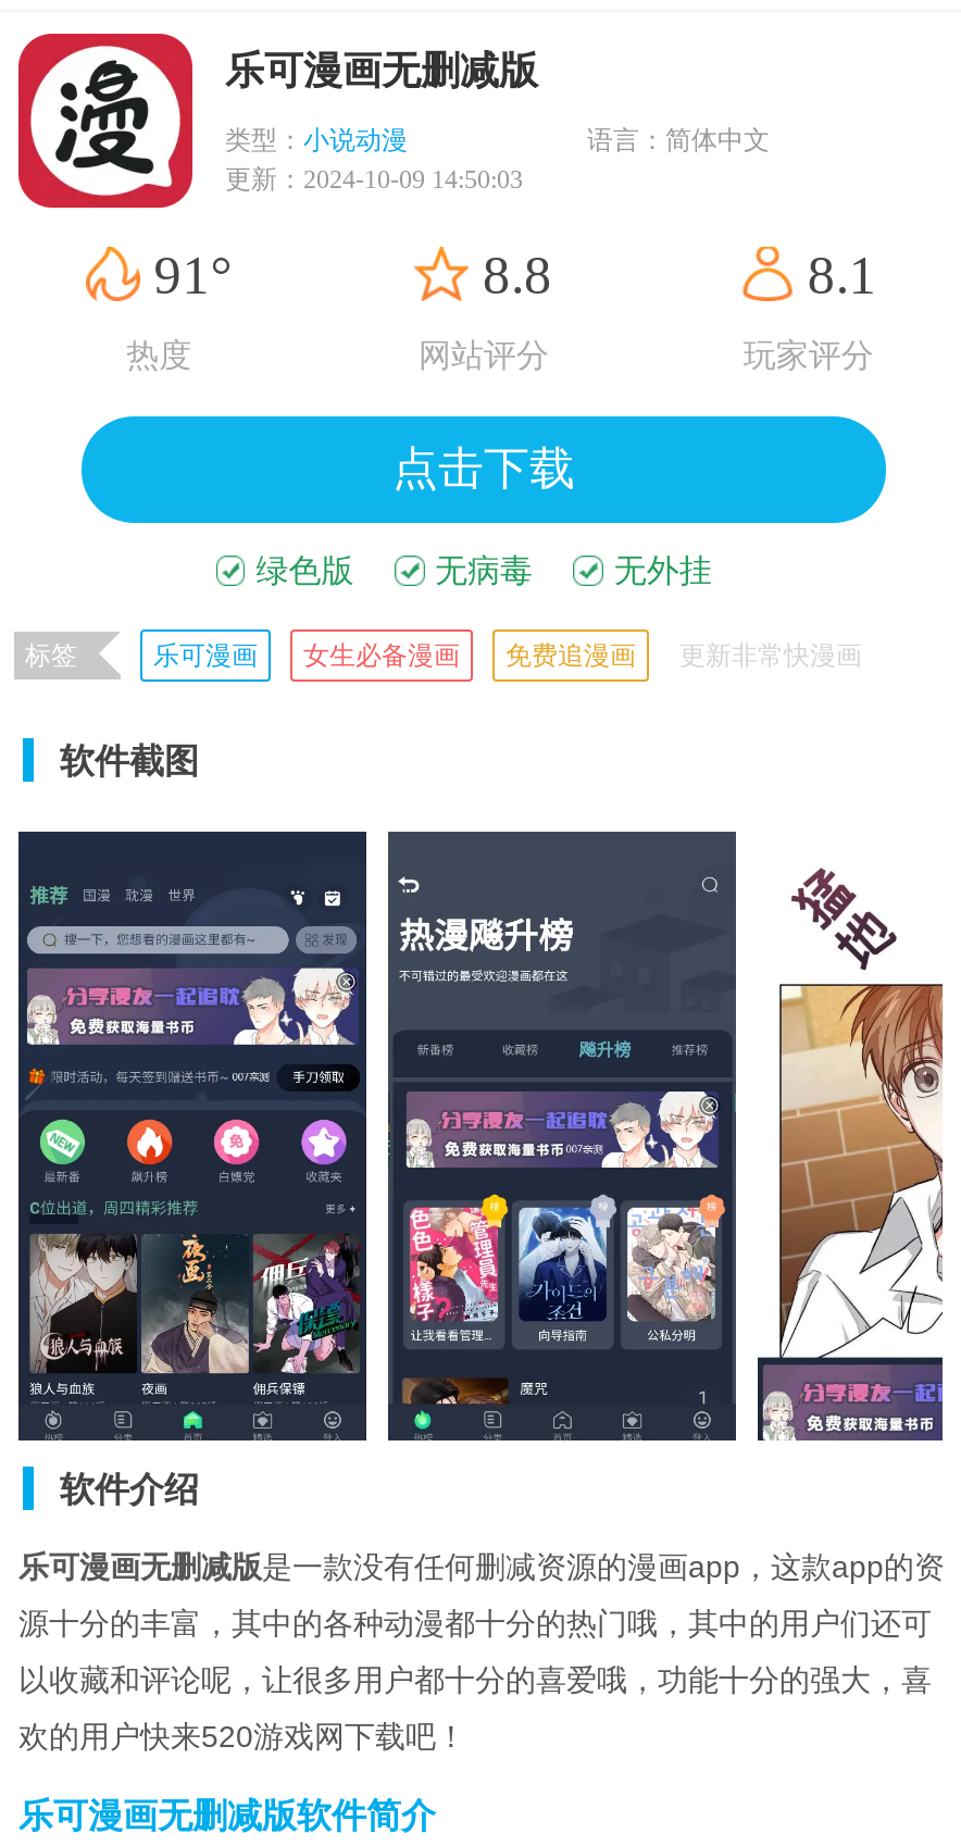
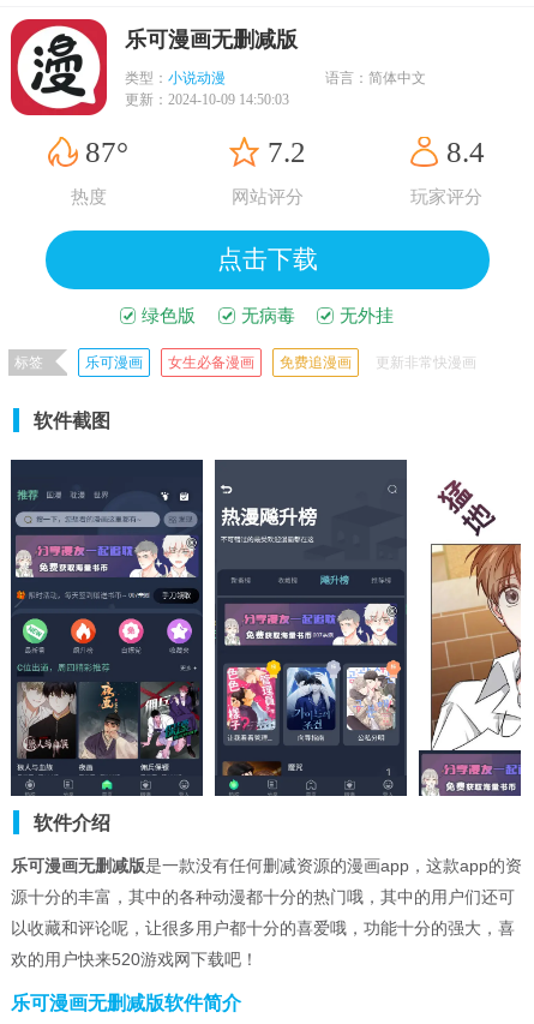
[154,246,232,305] 91° -> [85,136,129,169] 87°
[483,246,552,305] 8.8 -> [267,136,305,169] 7.2
[808,246,877,305] 8.1 -> [446,136,485,169] 8.4

